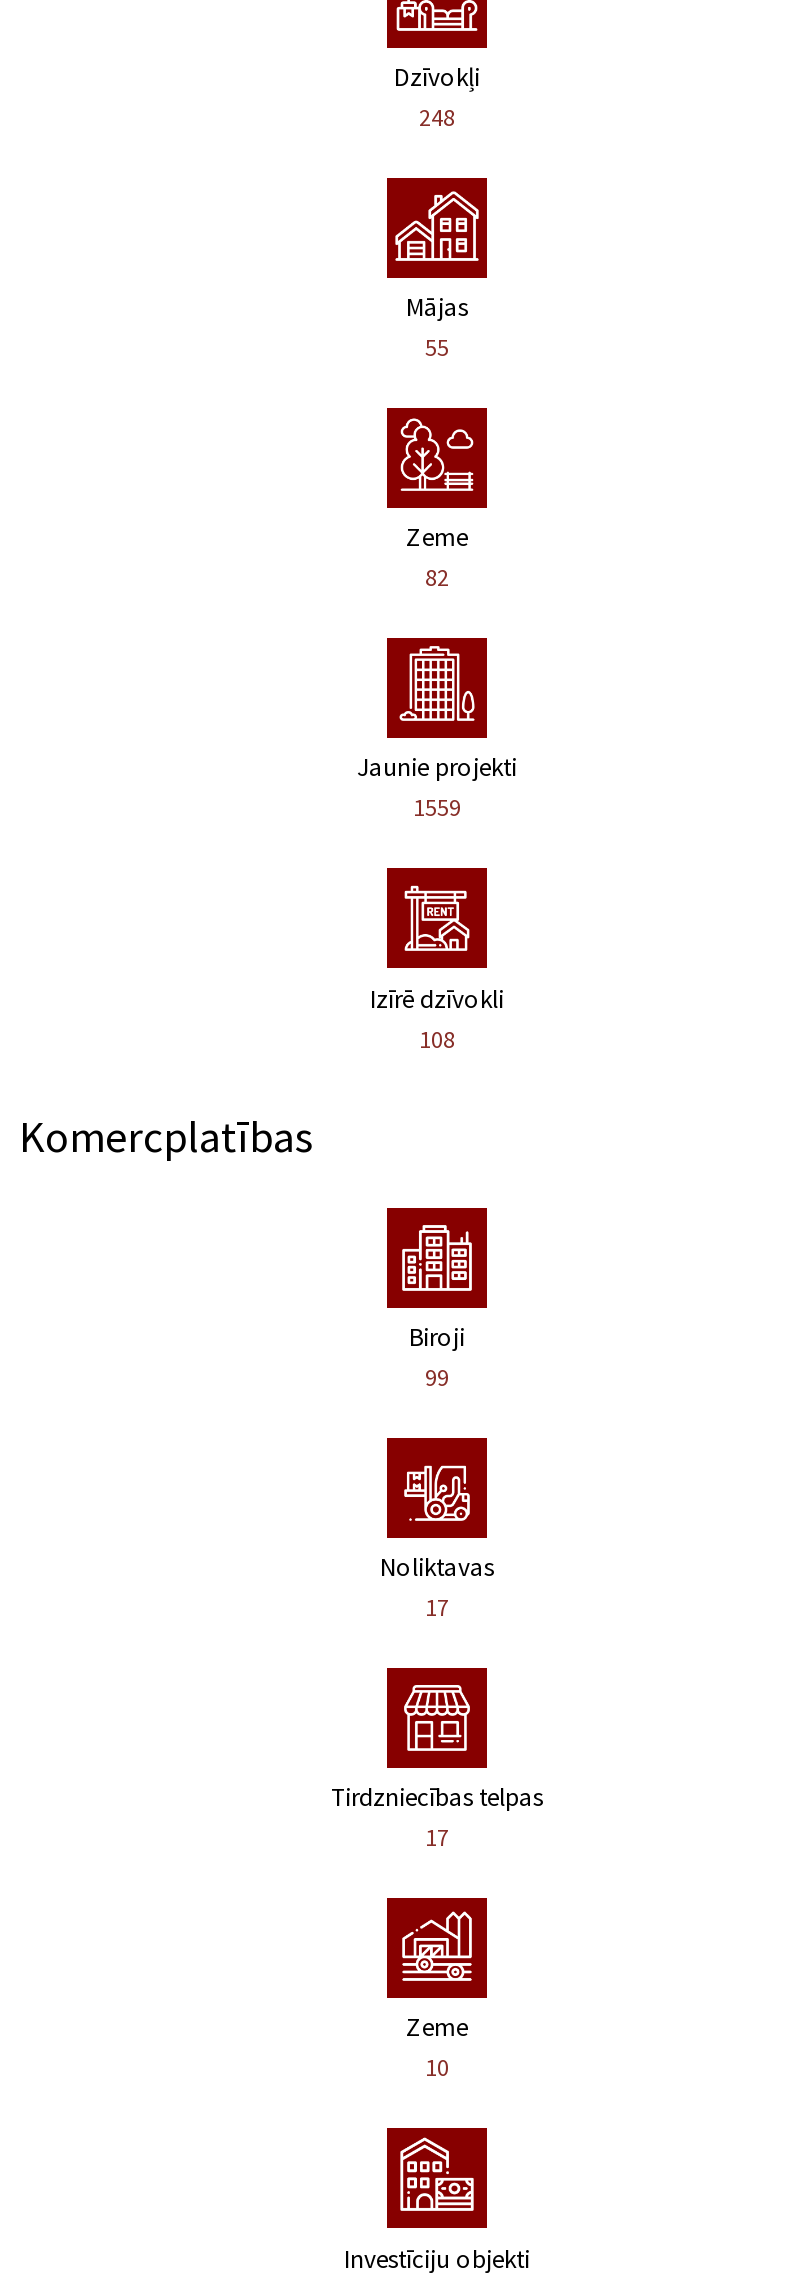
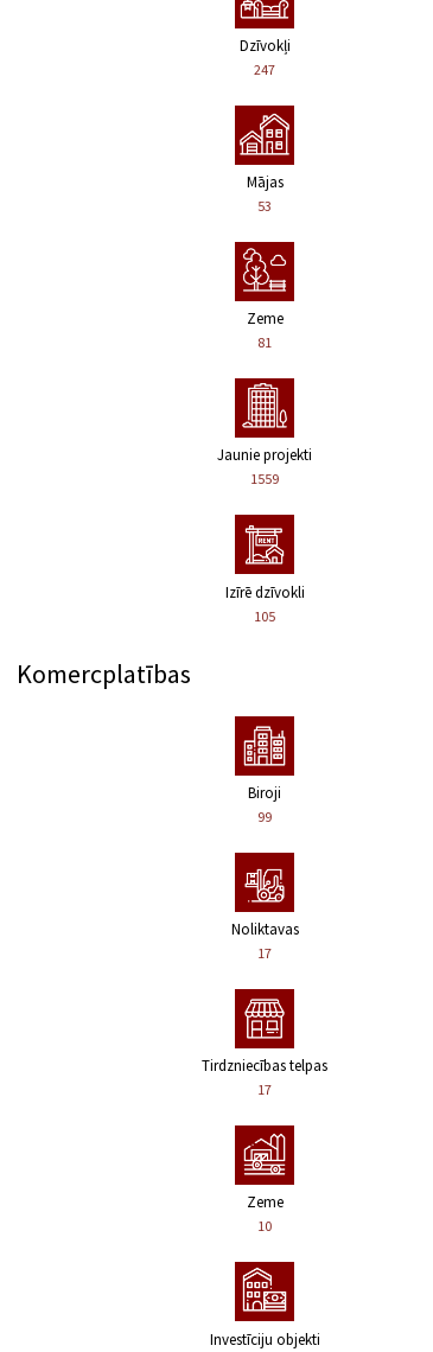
[419,102,455,132] 248 -> [254,60,275,78] 247
[425,332,449,362] 55 -> [257,197,272,215] 53
[425,562,449,592] 82 -> [257,333,272,351] 81
[419,1023,455,1053] 108 -> [254,607,275,625] 105

